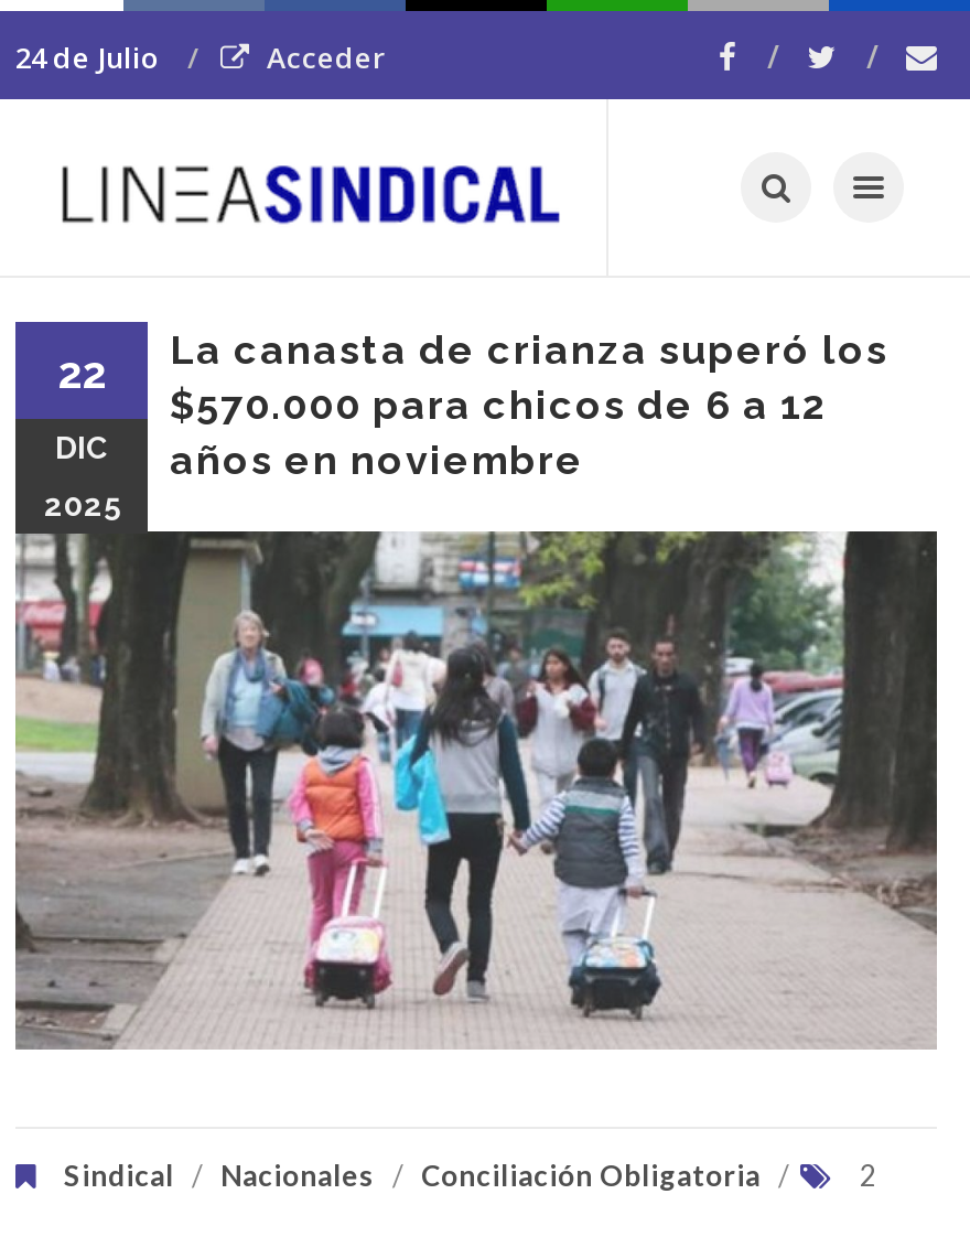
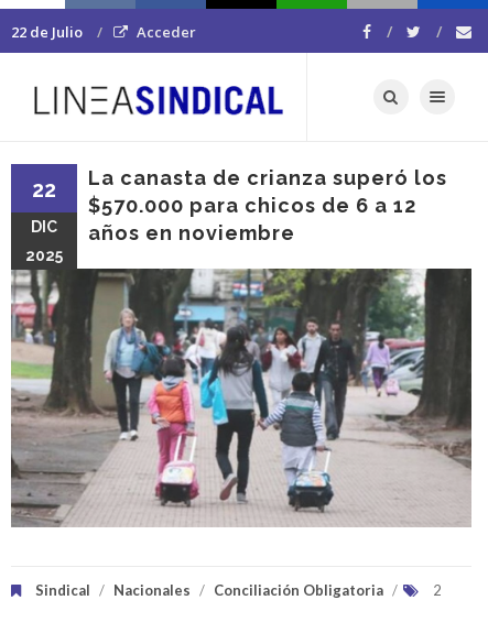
[15,37,165,77] 24 de Julio -> [11,22,86,42] 22 de Julio

